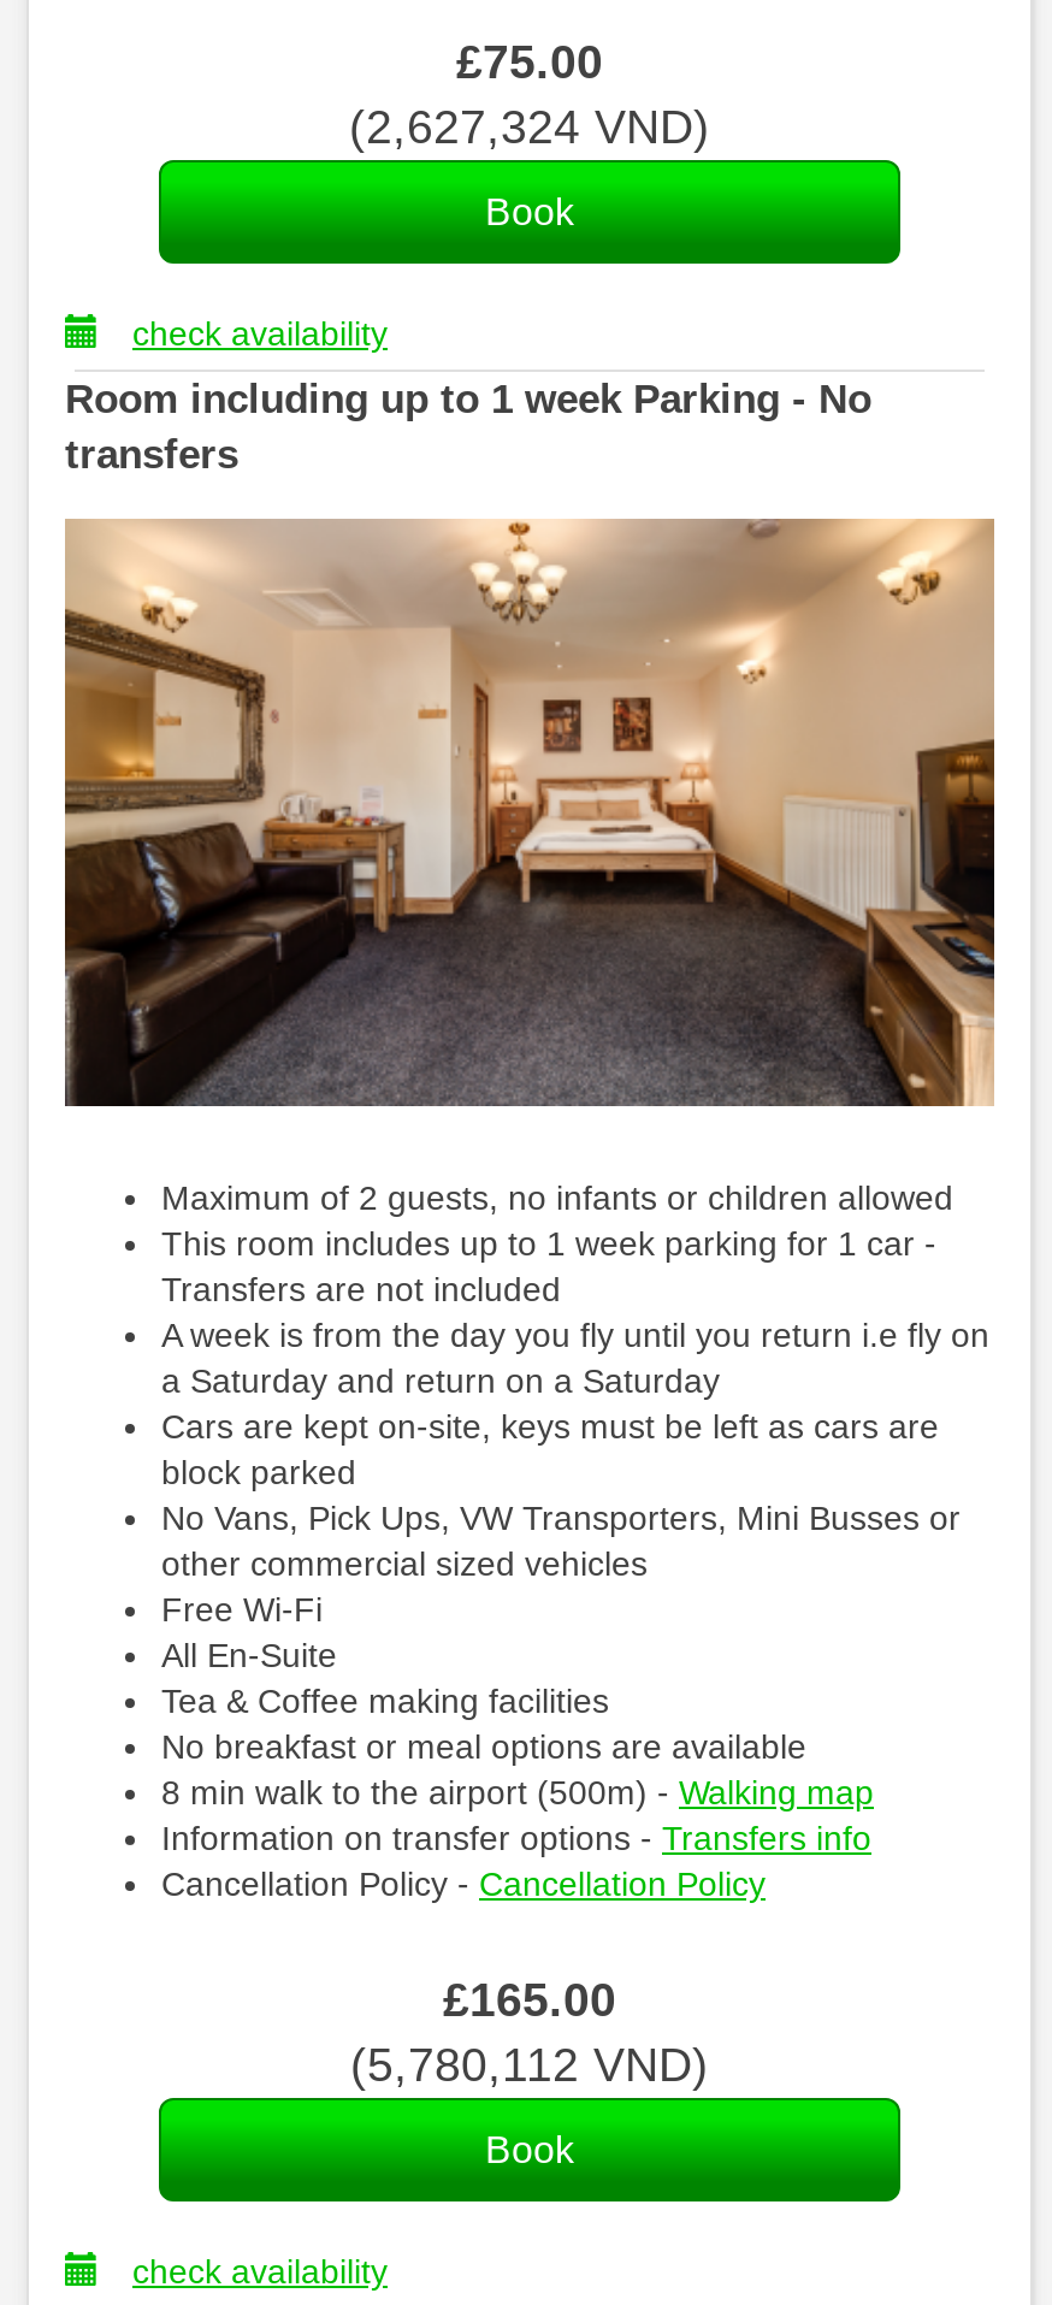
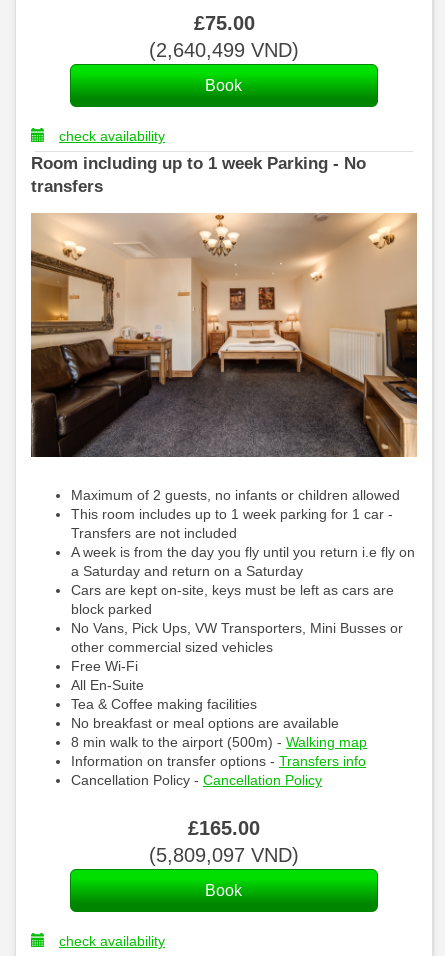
[349,100,710,153] (2,627,324 VND) -> [149,39,299,61] (2,640,499 VND)
[350,2039,709,2091] (5,780,112 VND) -> [149,844,299,866] (5,809,097 VND)

